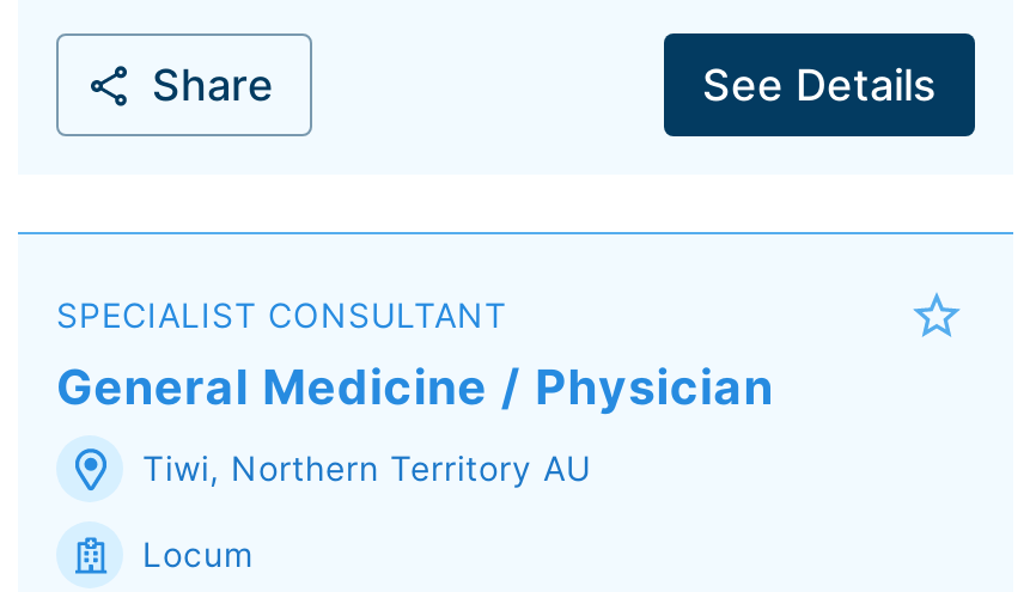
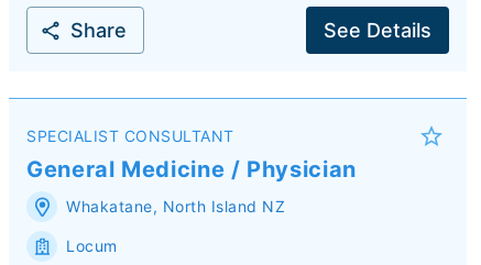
[142,447,591,488] Tiwi, Northern Territory AU -> [66,197,285,216] Whakatane, North Island NZ

